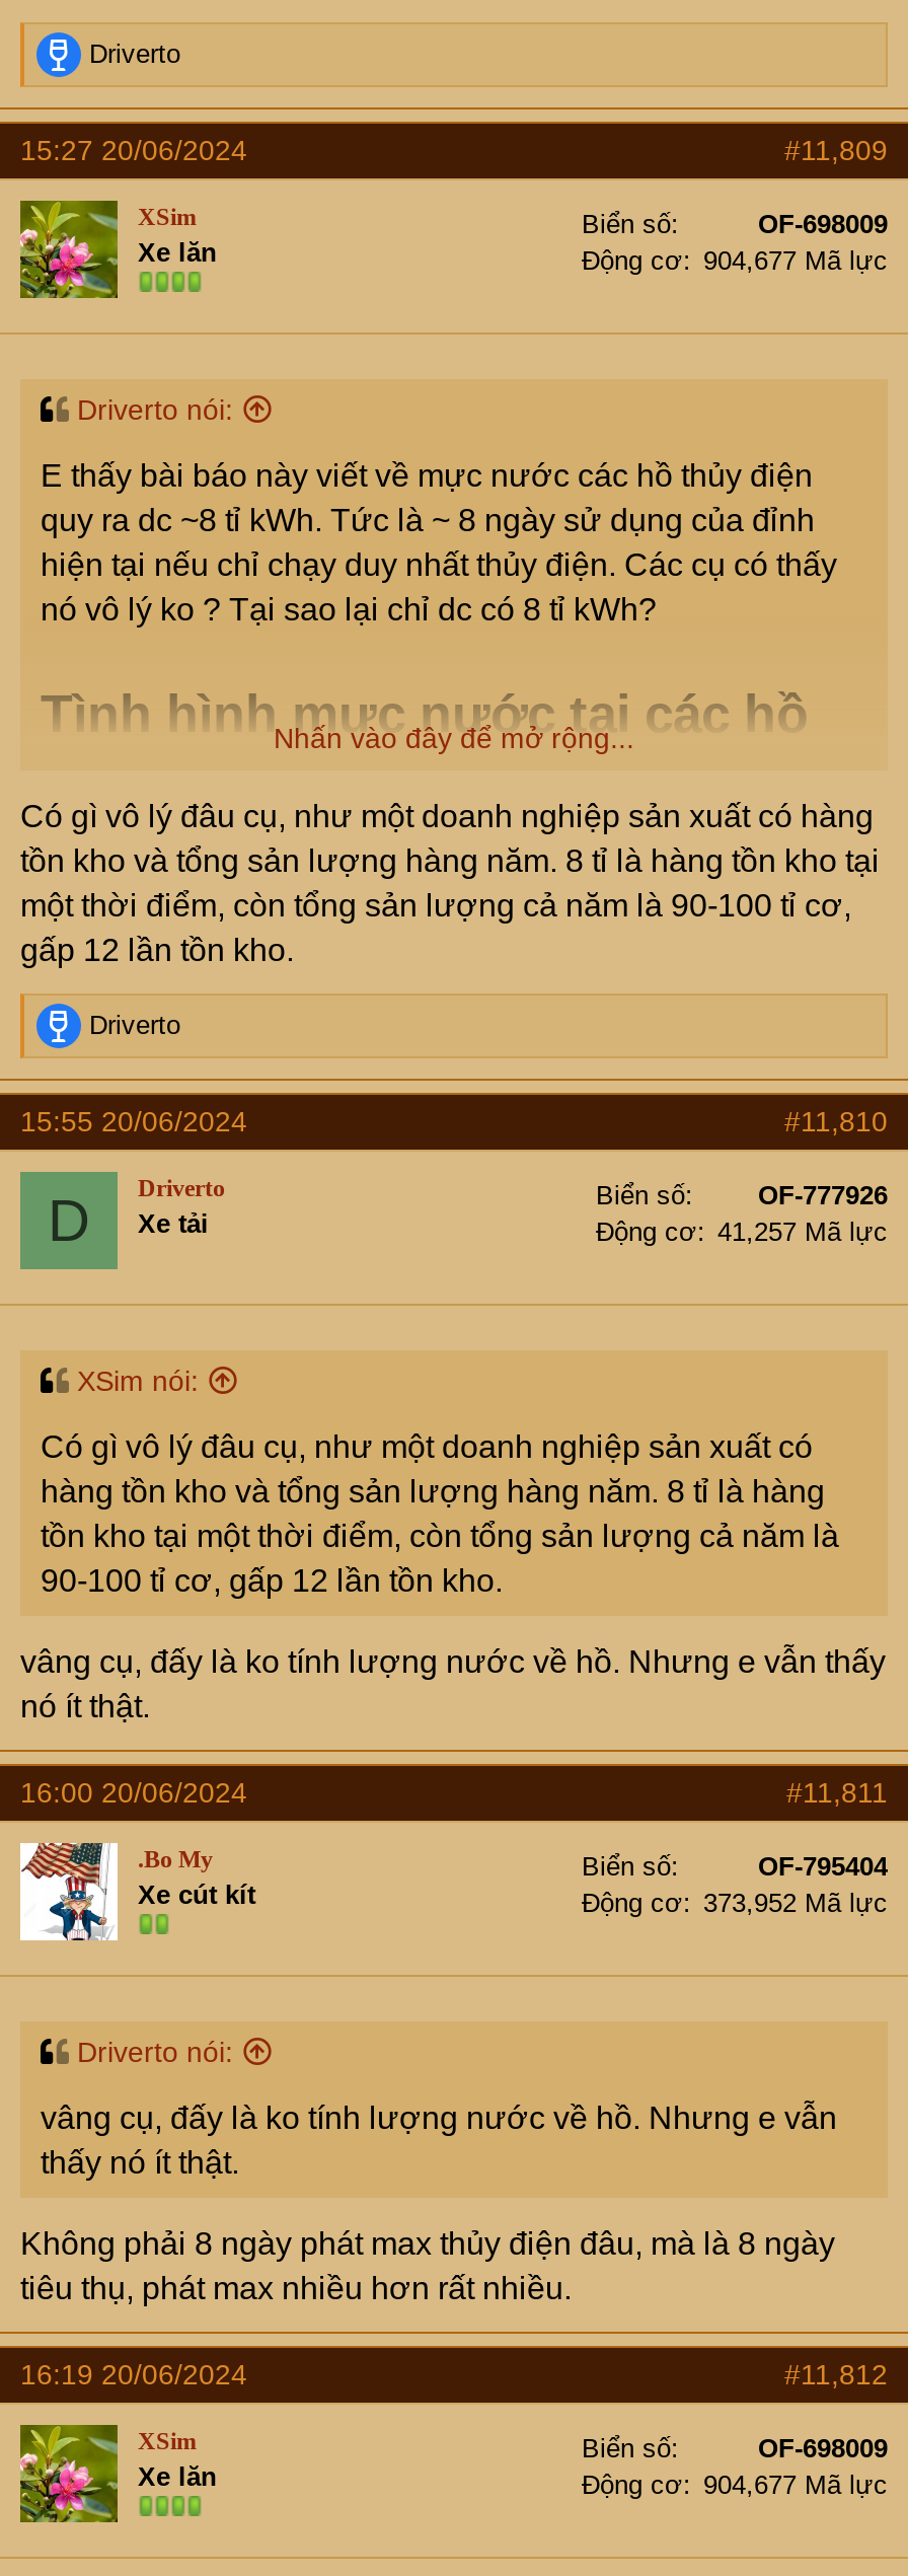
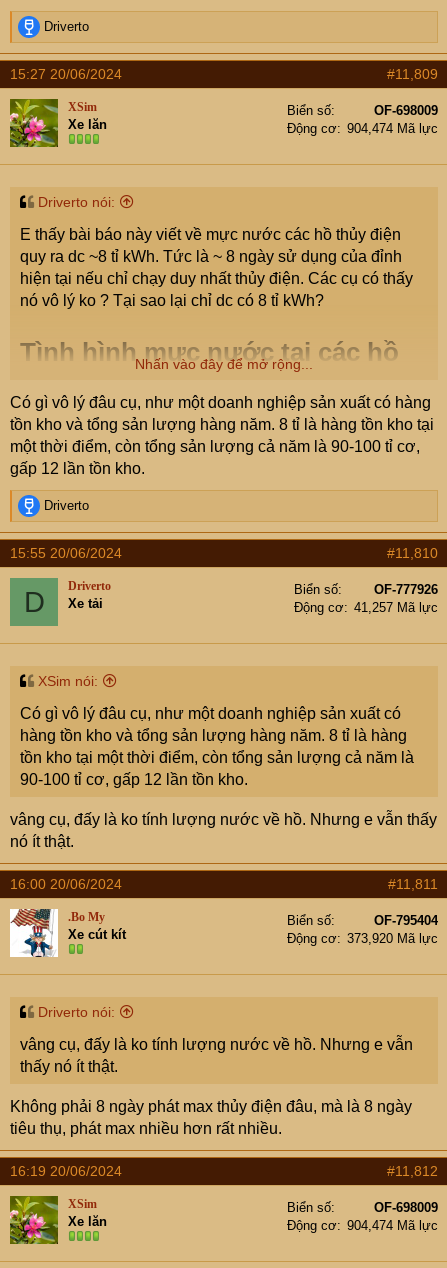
[582,246,888,276] Động cơ 904,677 Mã lực -> [287,121,438,136] Động cơ 904,474 Mã lực
[582,1888,888,1918] Động cơ 373,952 Mã lực -> [287,931,438,946] Động cơ 373,920 Mã lực
[582,2470,888,2500] Động cơ 904,677 Mã lực -> [287,1218,438,1233] Động cơ 904,474 Mã lực

